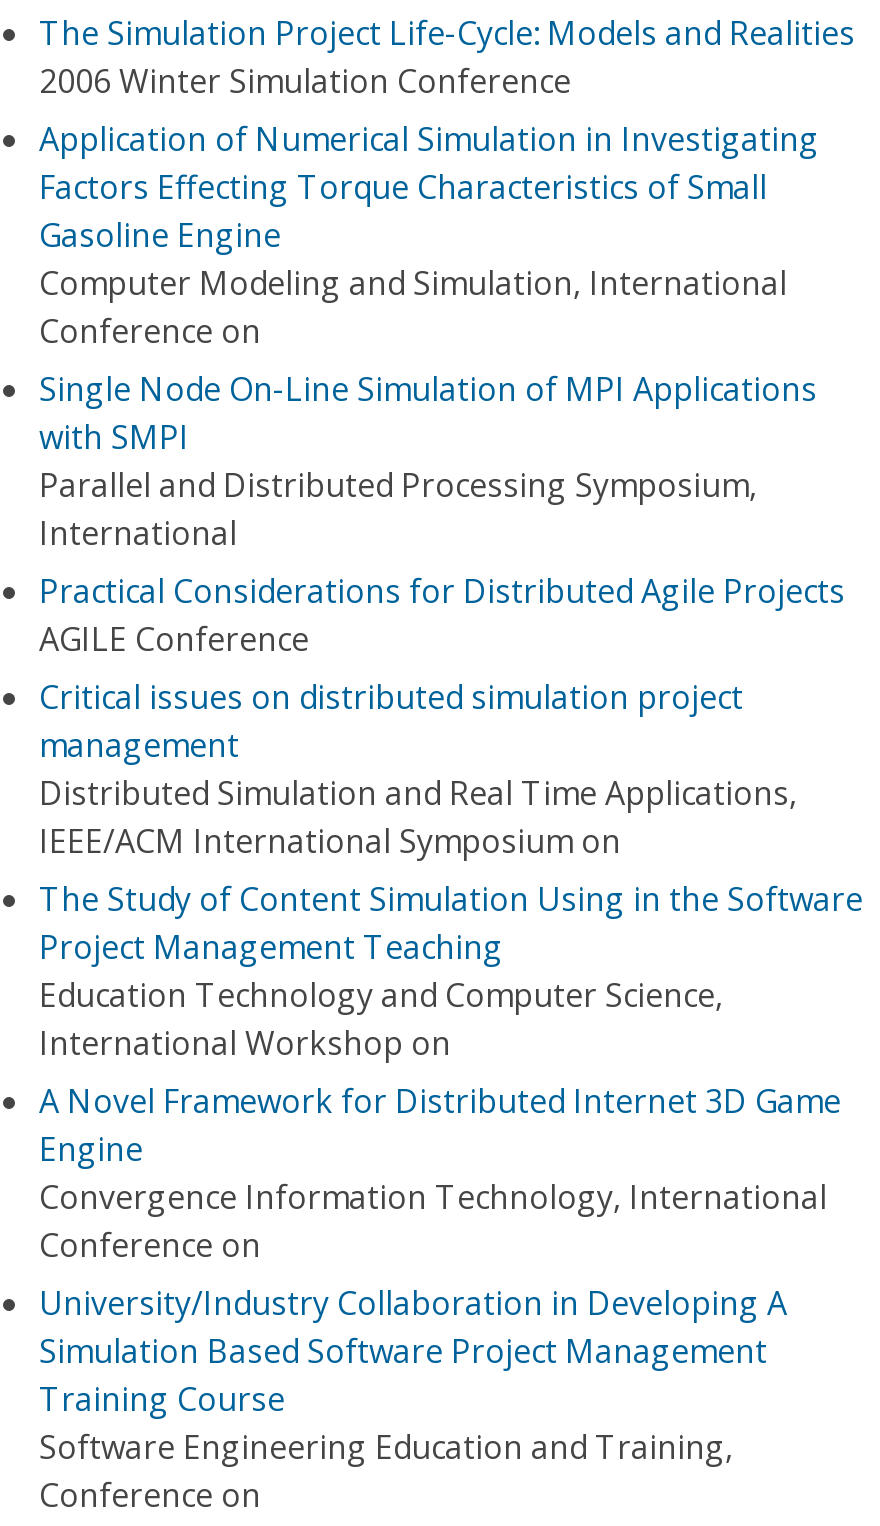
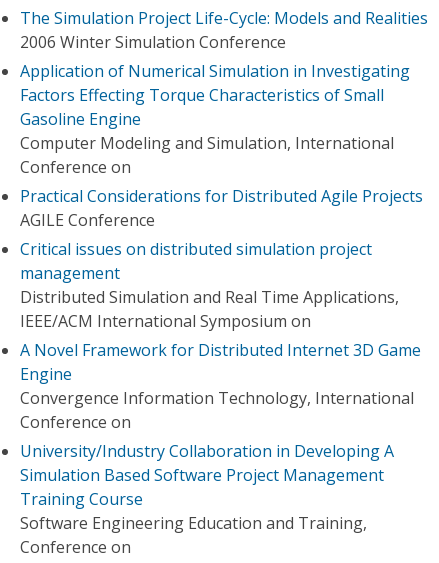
[39,367,817,555] Single Node On-Line Simulation of MPI Applications | with SMPI | Parallel and Distributed Processing Symposium, | International -> none
[39,877,863,1065] The Study of Content Simulation Using in the Software | Project Management Teaching | Education Technology and Computer Science, | International Workshop on -> none

